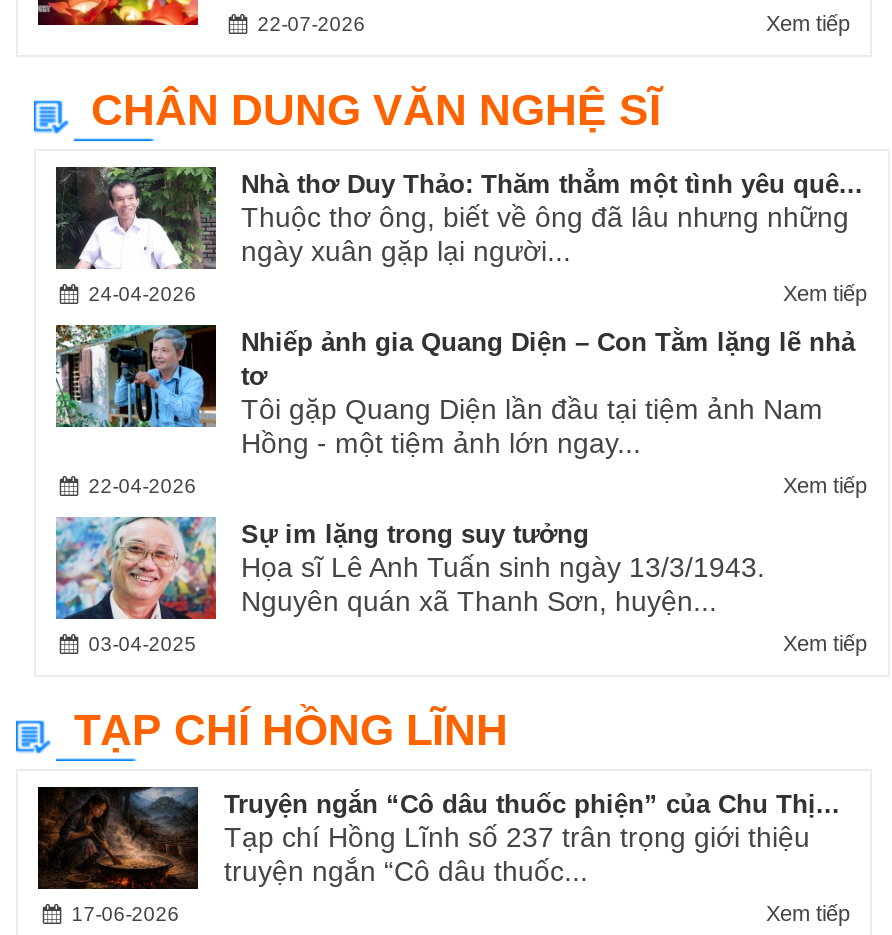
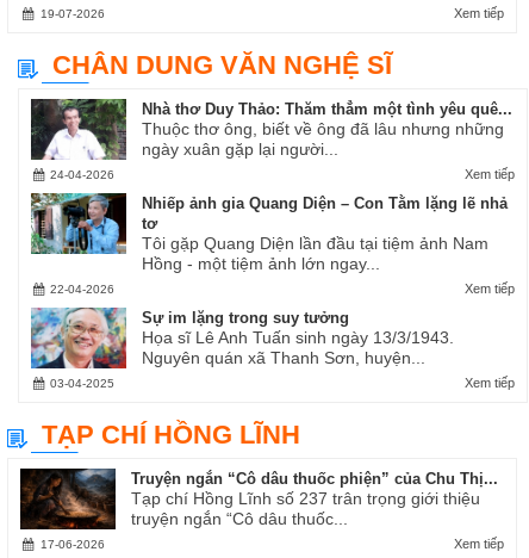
[251,13,365,35] 22-07-2026 -> [37,8,104,21] 19-07-2026

